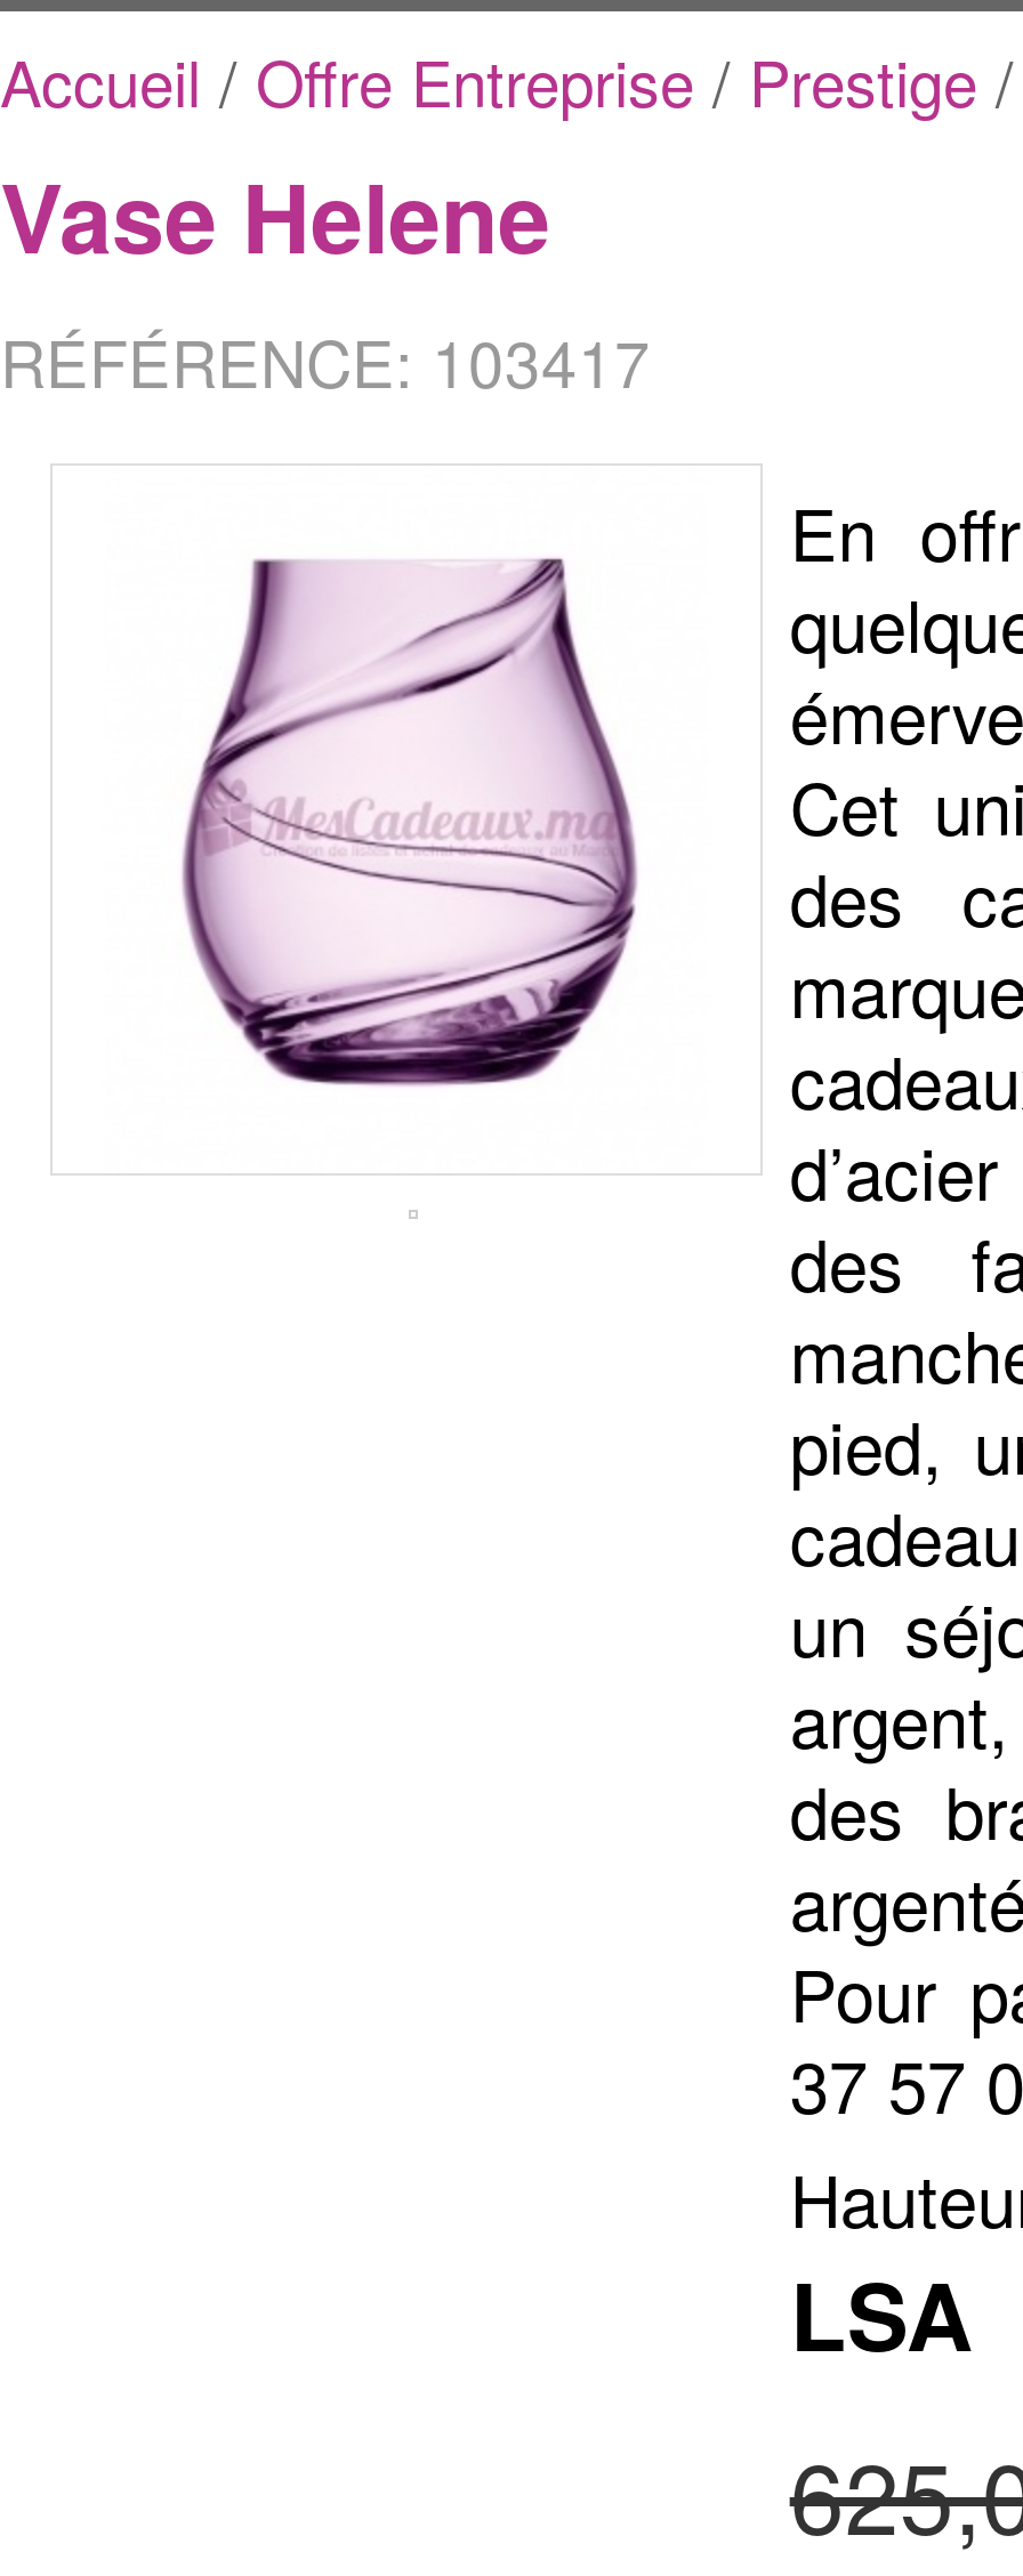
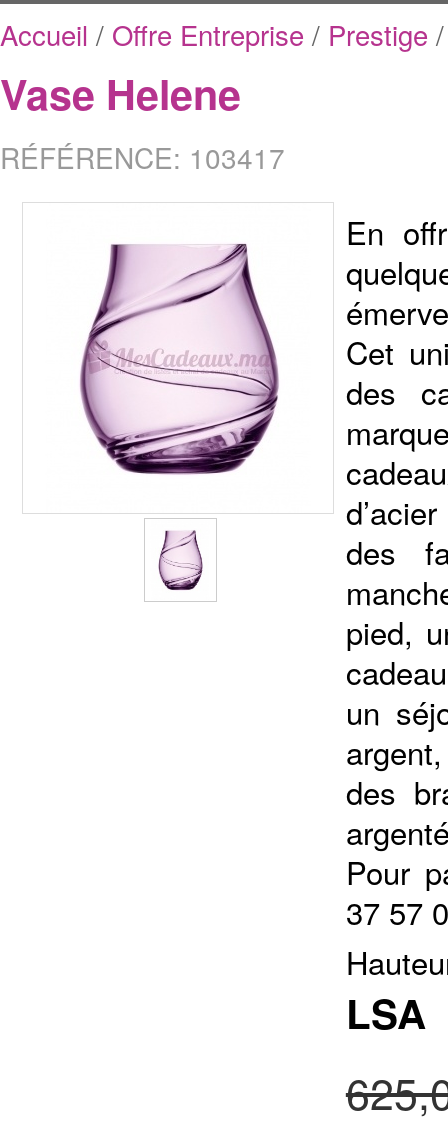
none -> [157,530,204,591] [image]

